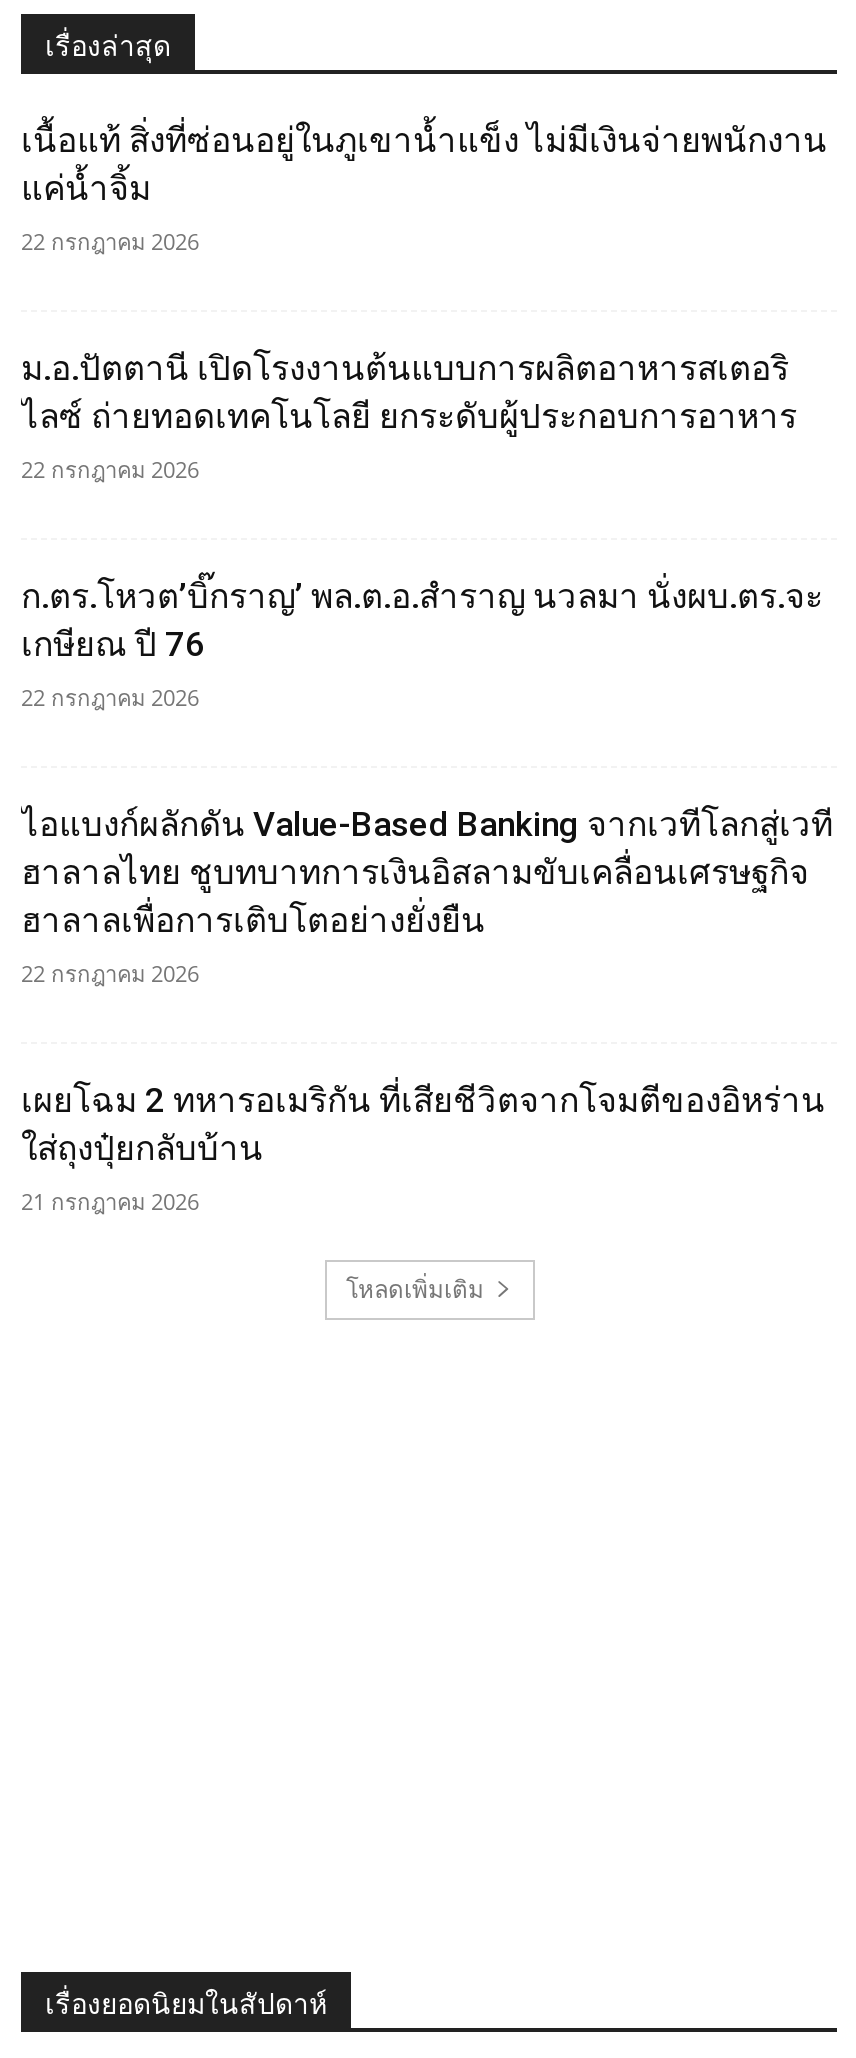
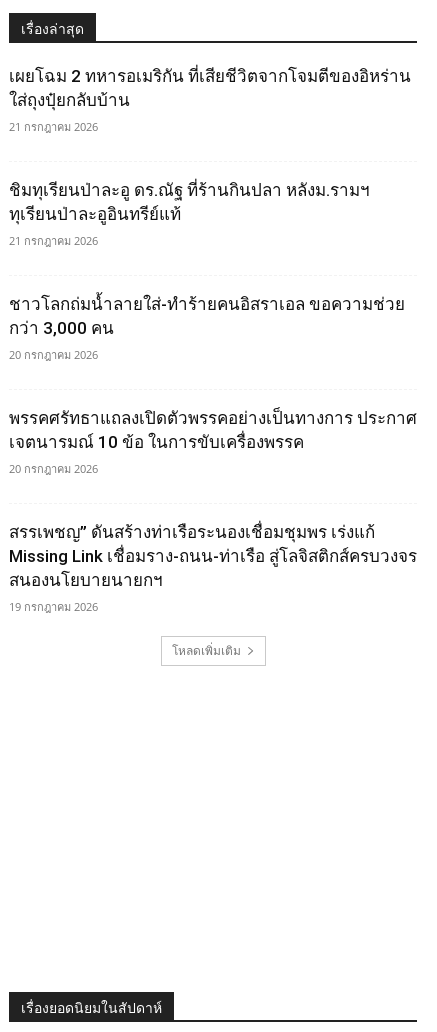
[21,120,833,988] เนื้อแท้ สิ่งที่ซ่อนอยู่ในภูเขาน้ำแข็ง ไม่มีเงินจ่ายพนักงาน | แค่น้ำจิ้ม | 22 กรกฎาคม 2026 | ม.อ.ปัตตานี เปิดโรงงานต้นแบบการผลิตอาหารสเตอริ | ไลซ์ ถ่ายทอดเทคโนโลยี ยกระดับผู้ประกอบการอาหาร | 22 กรกฎาคม 2026 | ก.ตร.โหวต’บิ๊กราญ’ พล.ต.อ.สำราญ นวลมา นั่งผบ.ตร.จะ | เกษียณ ปี 76 | 22 กรกฎาคม 2026 | ไอแบงก์ผลักดัน Value-Based Banking จากเวทีโลกสู่เวที | ฮาลาลไทย ชูบทบาทการเงินอิสลามขับเคลื่อนเศรษฐกิจ | ฮาลาลเพื่อการเติบโตอย่างยั่งยืน | 22 กรกฎาคม 2026 -> none
moved [21,1080,825,1216] -> [9,66,411,134]: เผยโฉม 2 ทหารอเมริกัน ที่เสียชีวิตจากโจมตีของอิหร่าน | ใส่ถุงปุ๋ยกลับบ้าน | 21 กรกฎาคม 2026
none -> [9,180,417,614] ชิมทุเรียนป่าละอู ดร.ณัฐ ที่ร้านกินปลา หลังม.รามฯ | ทุเรียนป่าละอูอินทรีย์แท้ | 21 กรกฎาคม 2026 | ชาวโลกถ่มน้ำลายใส่-ทำร้ายคนอิสราเอล ขอความช่วย | กว่า 3,000 คน | 20 กรกฎาคม 2026 | พรรคศรัทธาแถลงเปิดตัวพรรคอย่างเป็นทางการ ประกาศ | เจตนารมณ์ 10 ข้อ ในการขับเครื่องพรรค | 20 กรกฎาคม 2026 | สรรเพชญ” ดันสร้างท่าเรือระนองเชื่อมชุมพร เร่งแก้ | Missing Link เชื่อมราง-ถนน-ท่าเรือ สู่โลจิสติกส์ครบวงจร | สนองนโยบายนายกฯ | 19 กรกฎาคม 2026

